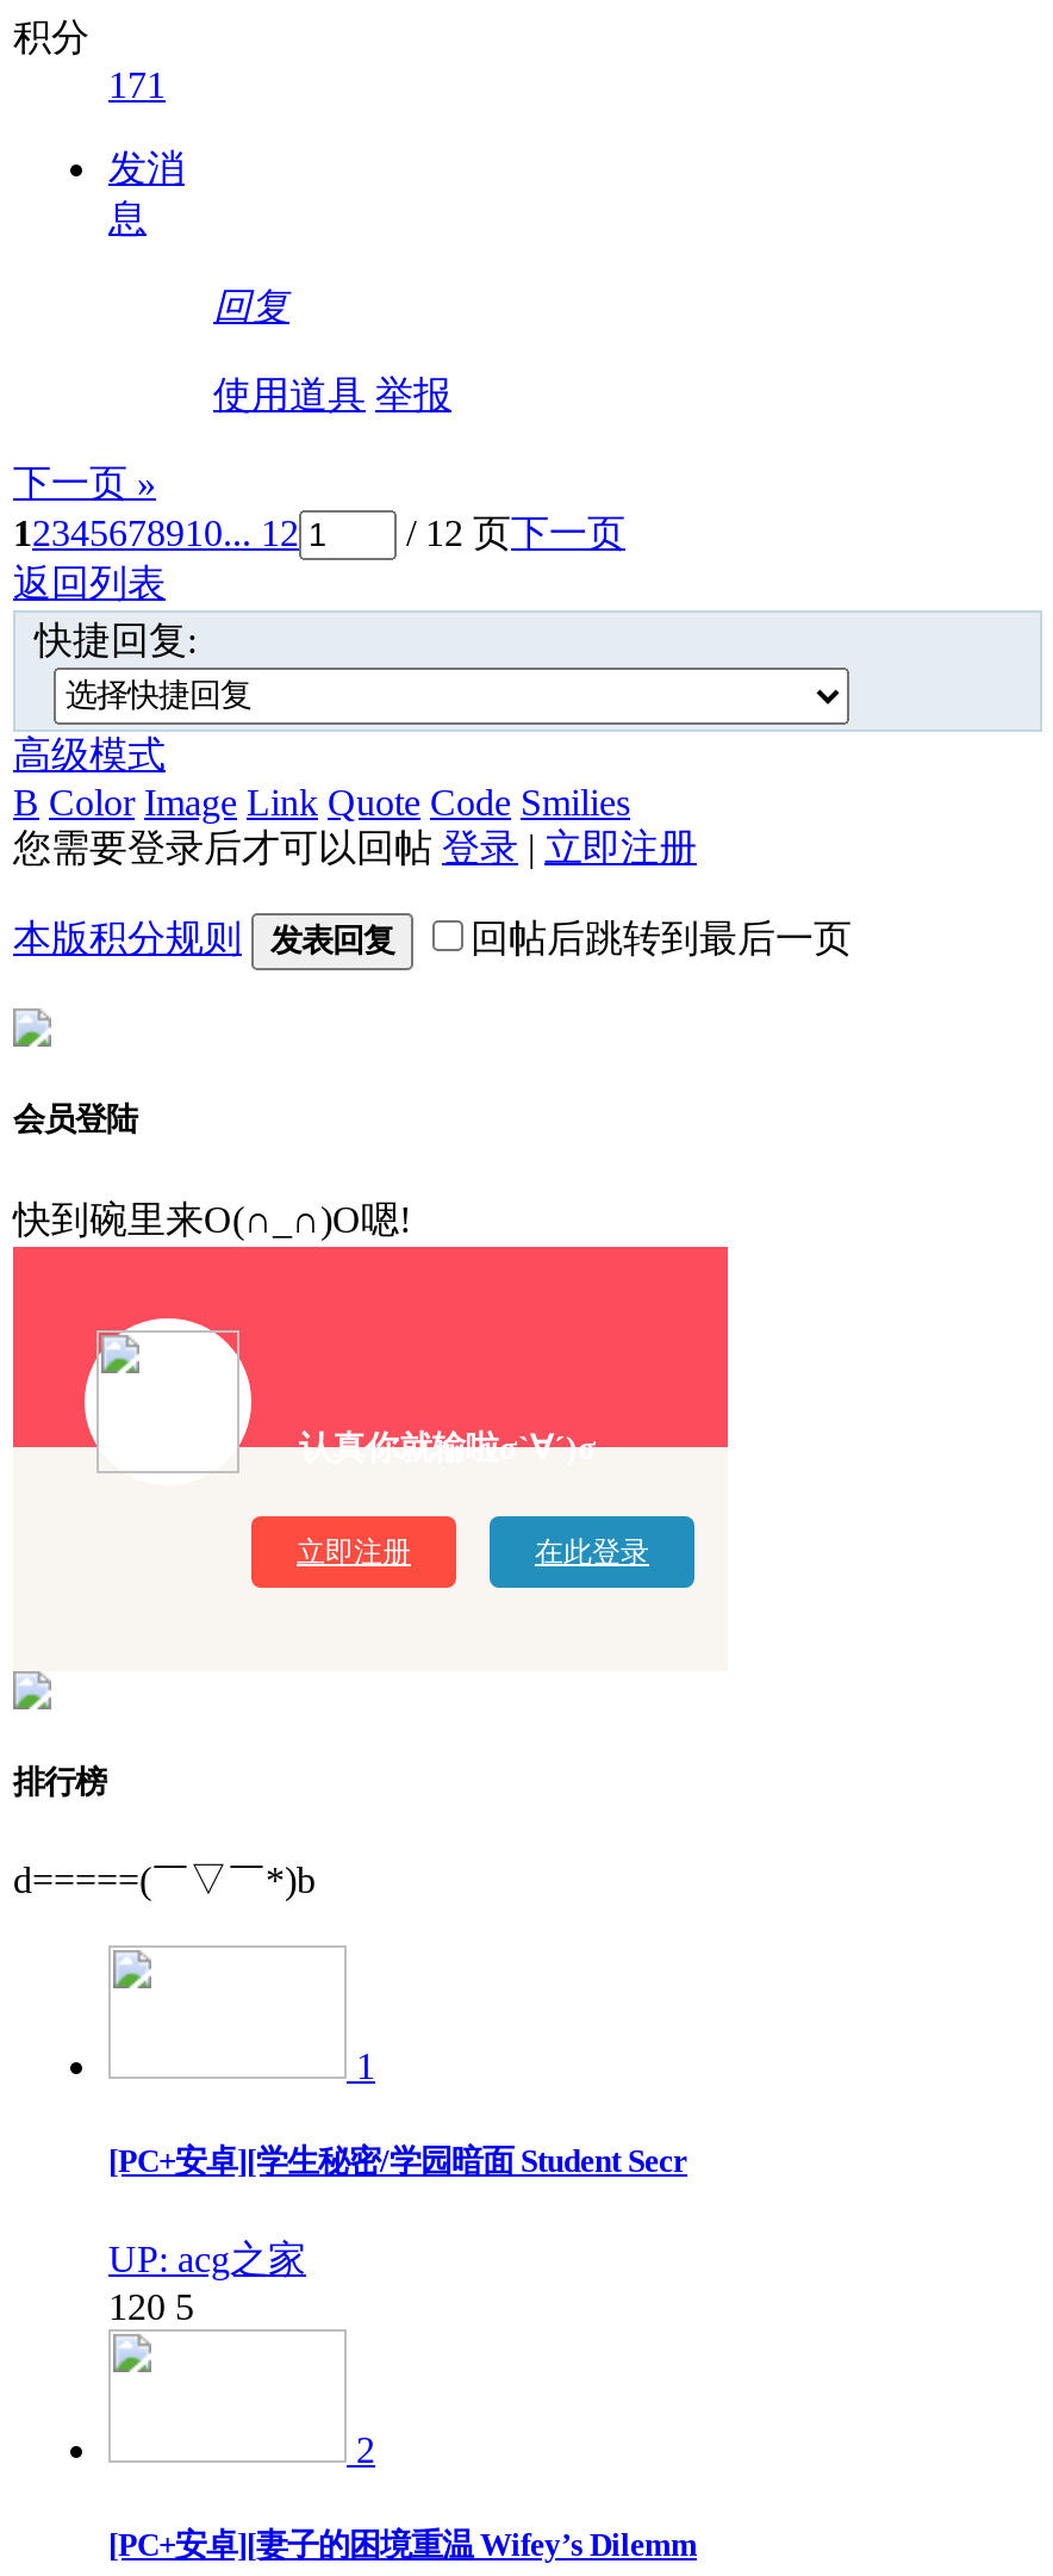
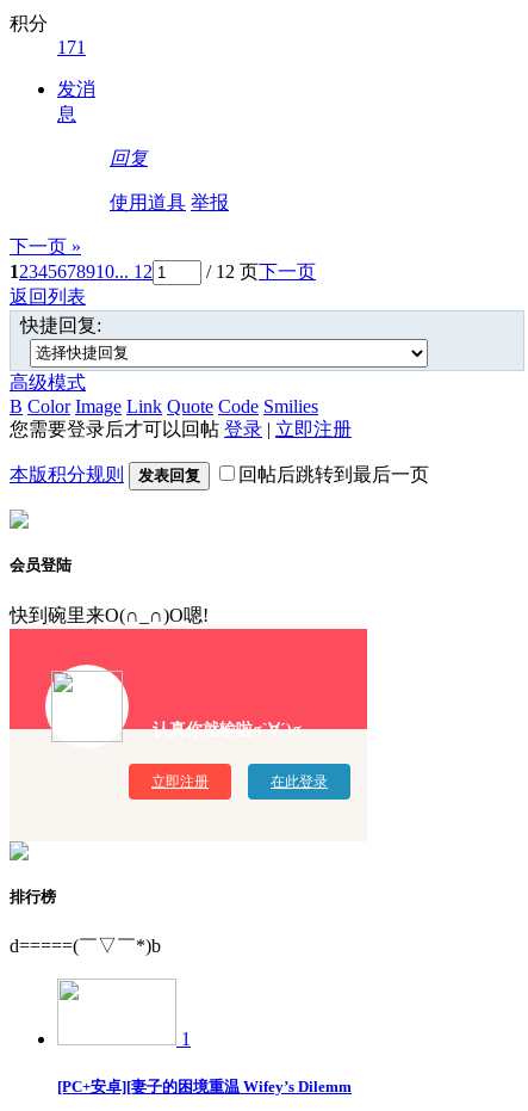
[108,2144,687,2328] [PC+安卓][学生秘密/学园暗面 Student Secr | UP: acg之家 | 120 5 -> none
[356,2430,375,2471] 2 -> none

